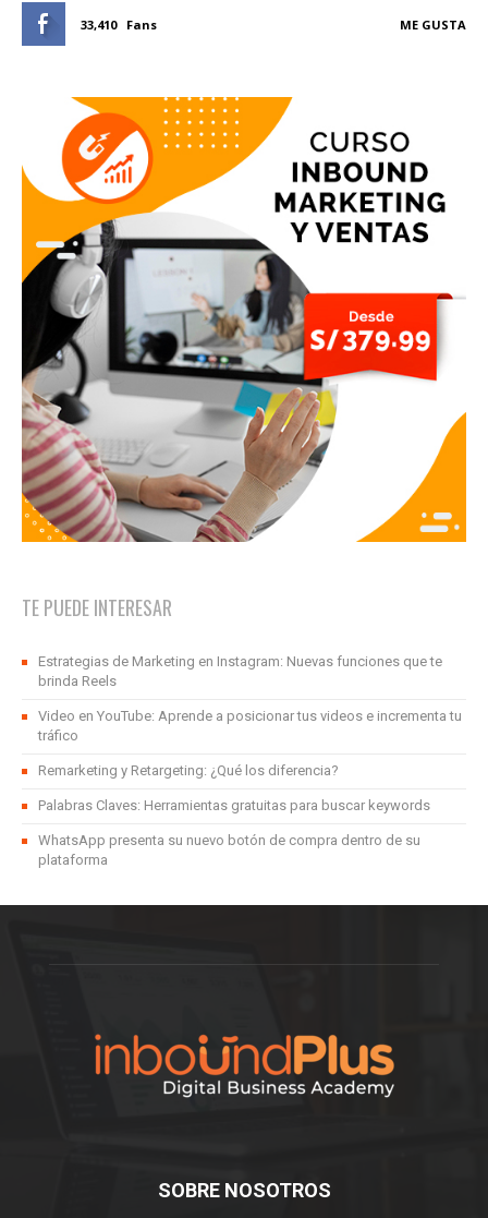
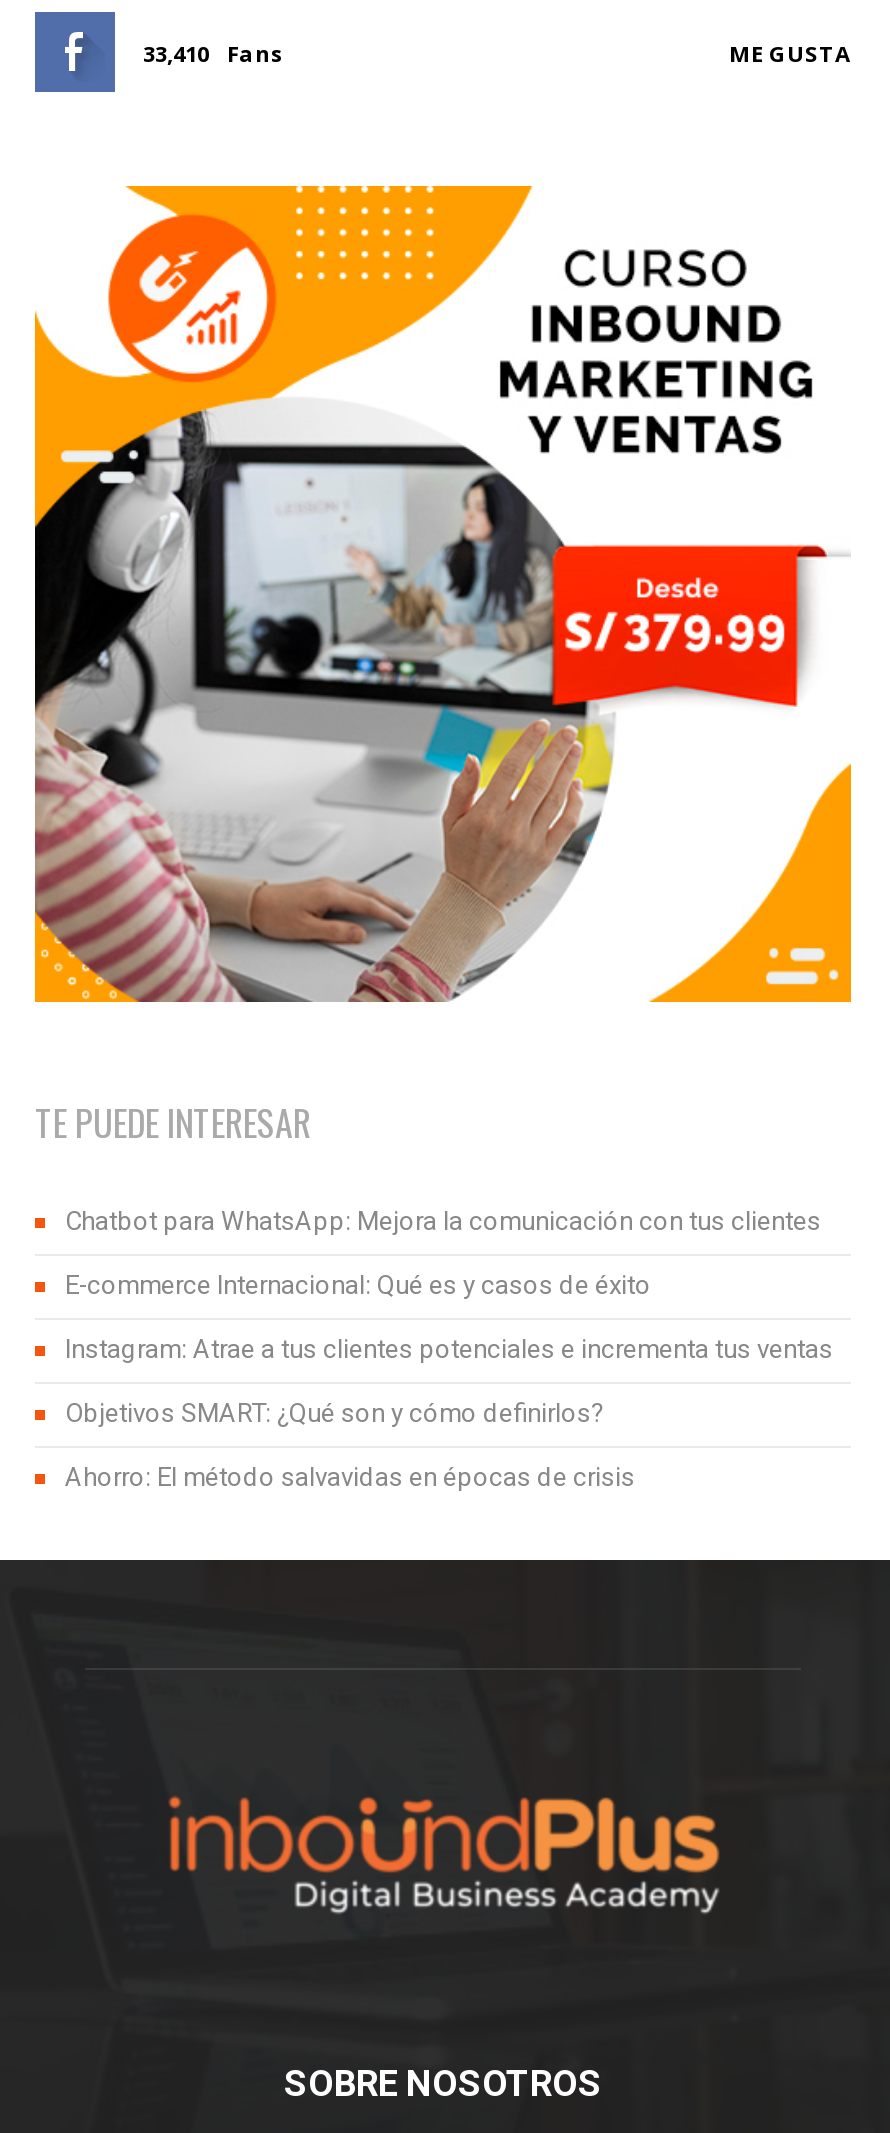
[38,653,442,689] Estrategias de Marketing en Instagram: Nuevas funciones que te | brinda Reels -> [65,1206,821,1236] Chatbot para WhatsApp: Mejora la comunicación con tus clientes
[38,708,462,744] Video en YouTube: Aprende a posicionar tus videos e incrementa tu | tráfico -> [65,1270,651,1300] E-commerce Internacional: Qué es y casos de éxito
[38,762,339,779] Remarketing y Retargeting: ¿Qué los diferencia? -> [65,1334,833,1364] Instagram: Atrae a tus clientes potenciales e incrementa tus ventas
[38,797,430,814] Palabras Claves: Herramientas gratuitas para buscar keywords -> [65,1398,605,1428] Objetivos SMART: ¿Qué son y cómo definirlos?
[38,832,420,868] WhatsApp presenta su nuevo botón de compra dentro de su | plataforma -> [65,1462,635,1492] Ahorro: El método salvavidas en épocas de crisis

